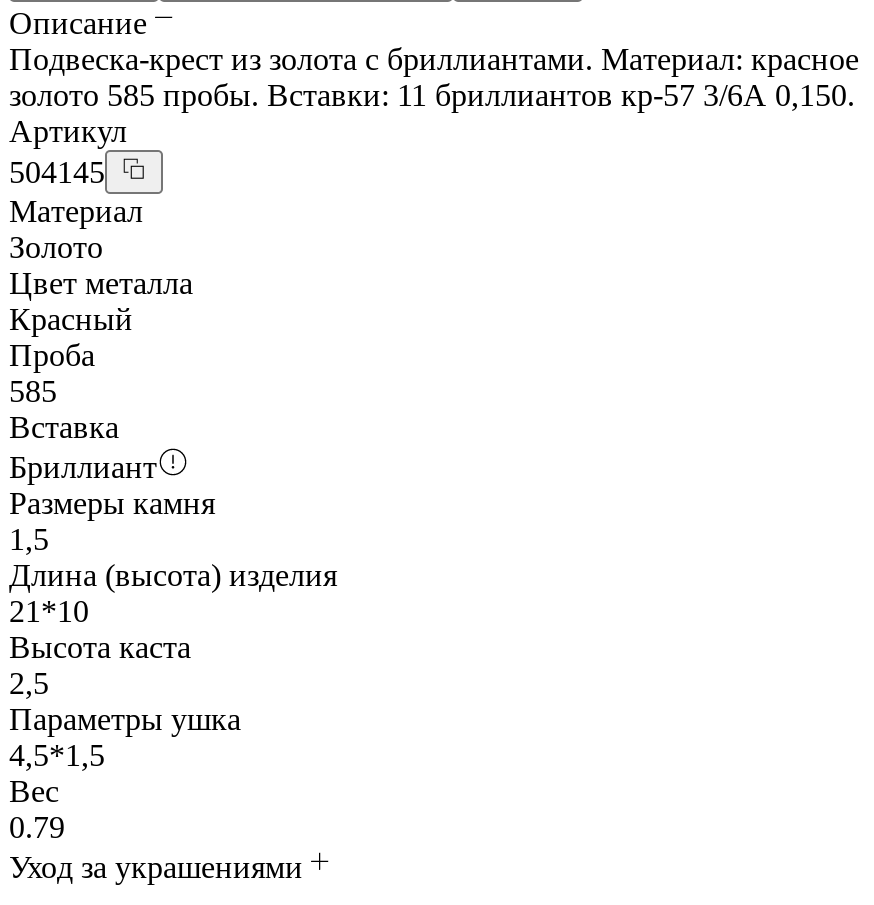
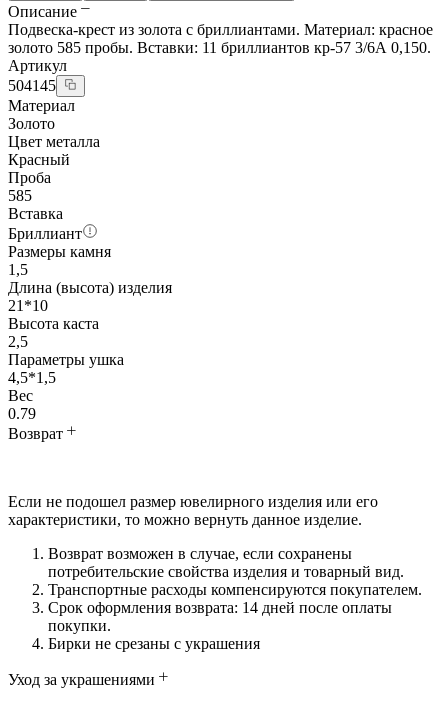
none -> [8,425,63,442] Возврат
none -> [8,493,422,652] Если не подошел размер ювелирного изделия или его | характеристики, то можно вернуть данное изделие. | Возврат возможен в случае, если сохранены | потребительские свойства изделия и товарный вид. | Транспортные расходы компенсируются покупателем. | Срок оформления возврата: 14 дней после оплаты | покупки. | Бирки не срезаны с украшения

